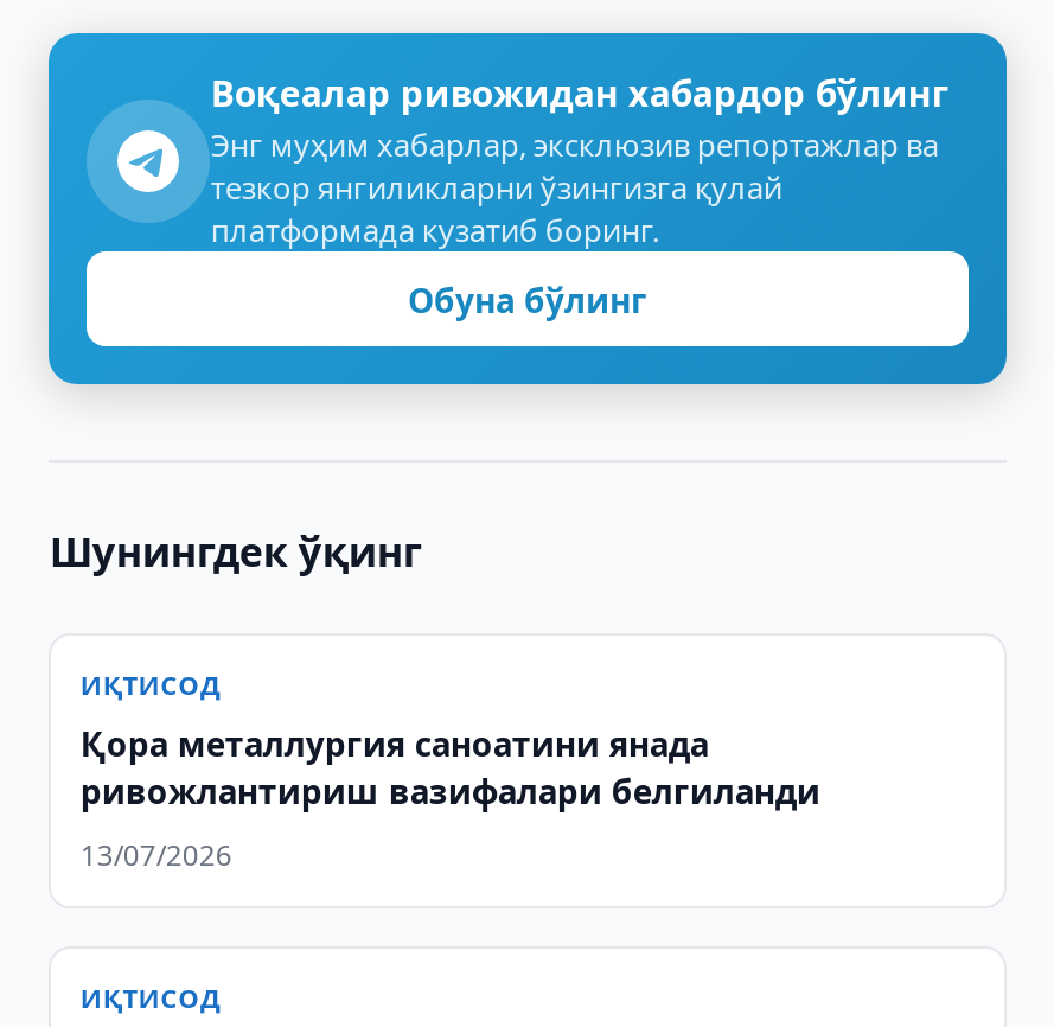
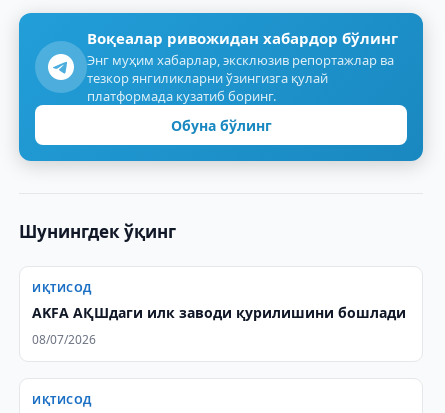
[80,721,820,814] Қора металлургия саноатини янада | ривожлантириш вазифалари белгиланди -> [32,303,406,322] AKFA АҚШдаги илк заводи қурилишини бошлади
[80,835,232,875] 13/07/2026 -> [32,331,96,348] 08/07/2026

